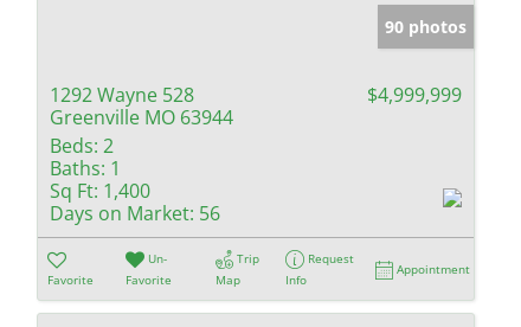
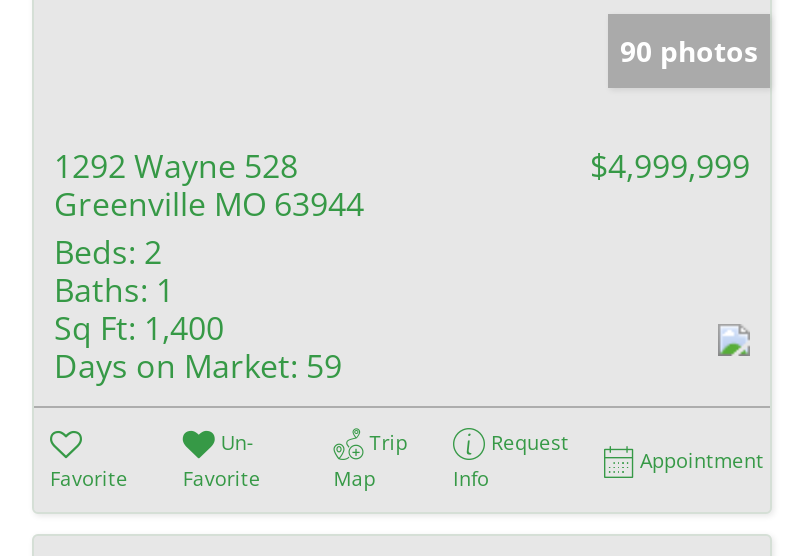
[50,200,220,226] Days on Market: 56 -> [54,344,342,388] Days on Market: 59

